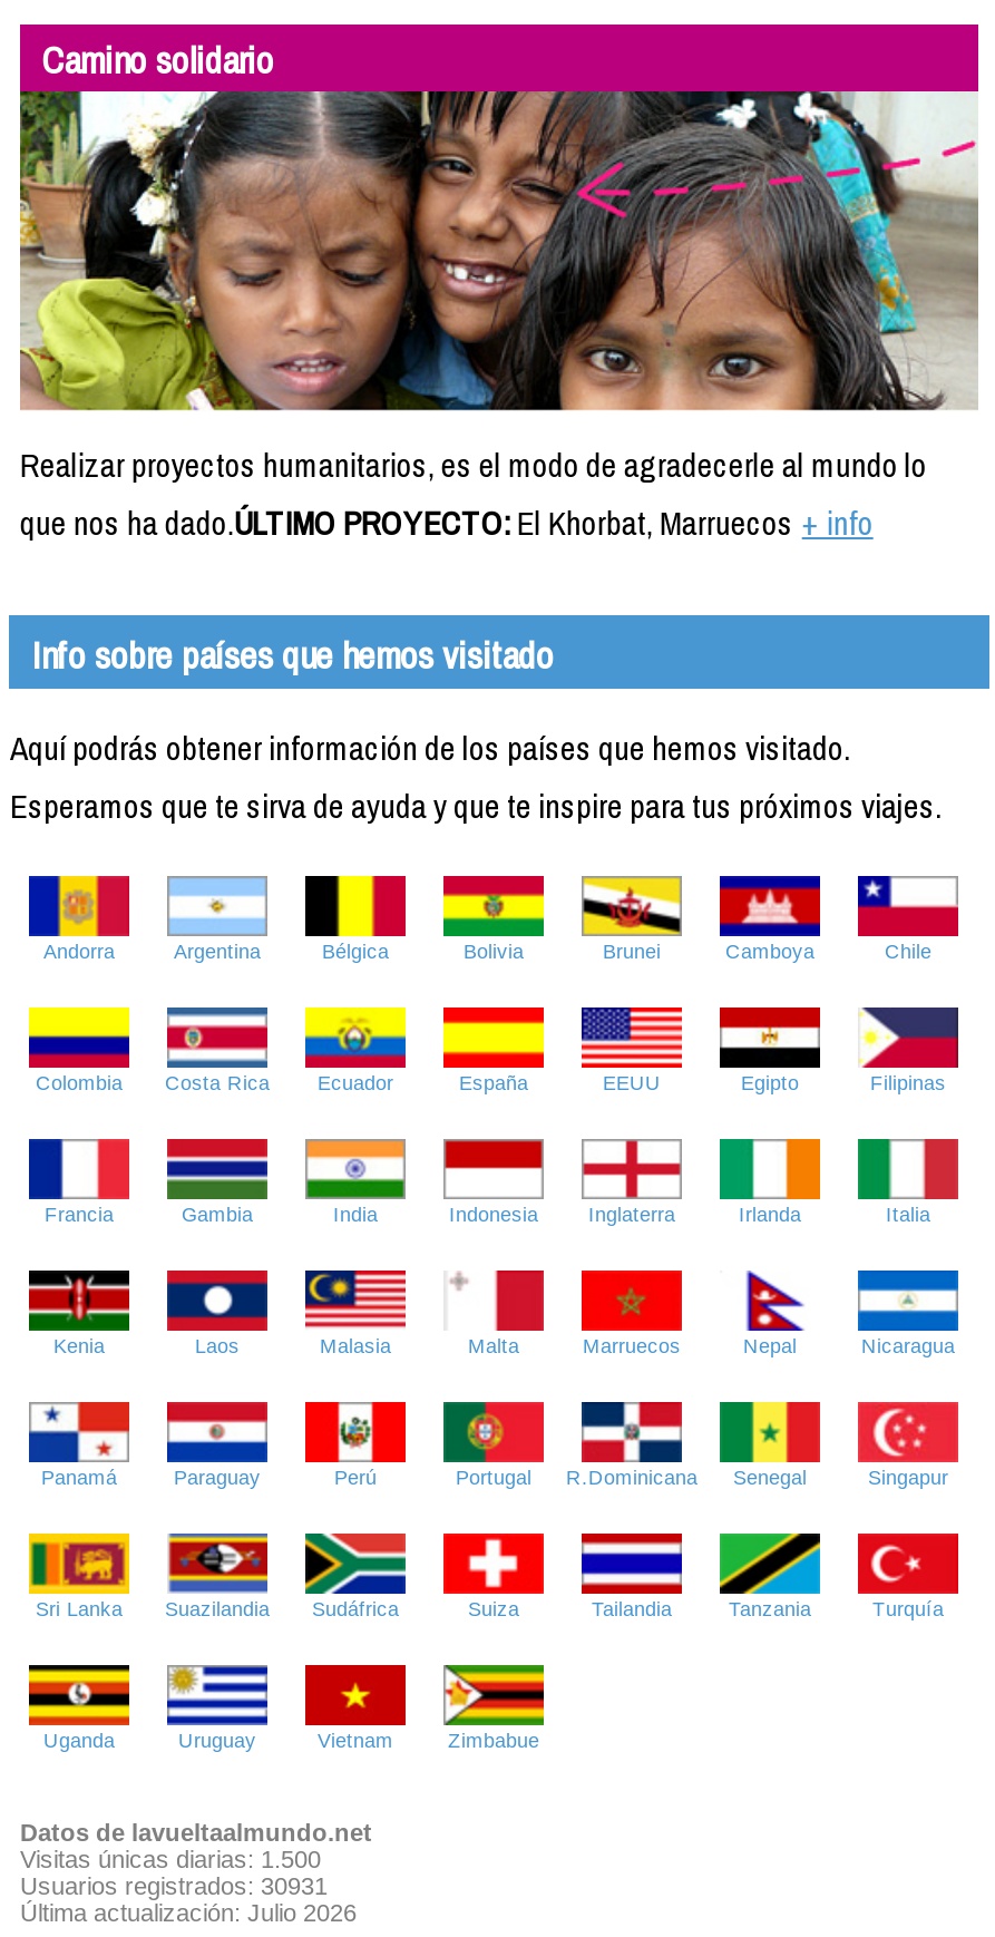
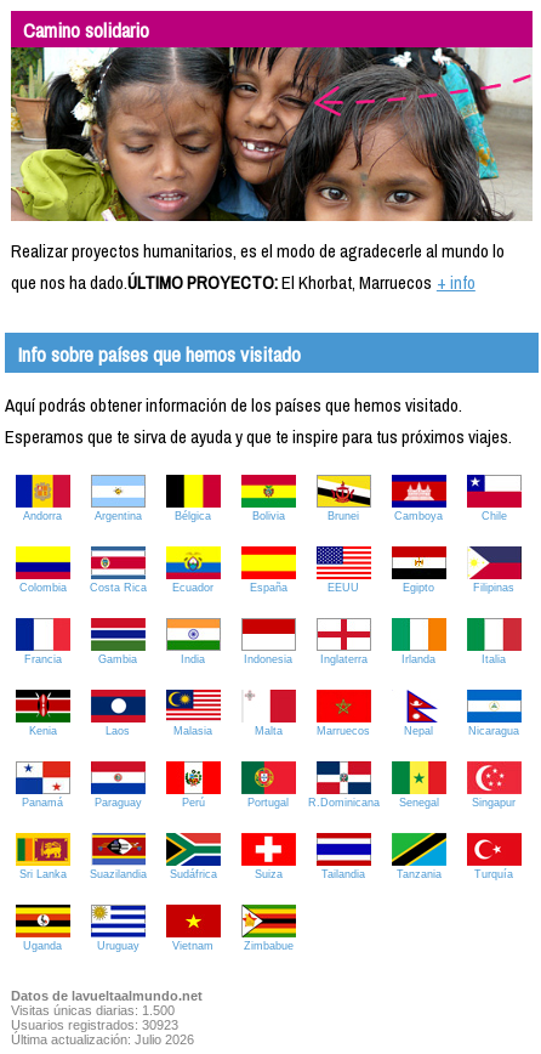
[20,1873,328,1899] Usuarios registrados: 30931 -> [11,1018,178,1032] Usuarios registrados: 30923

